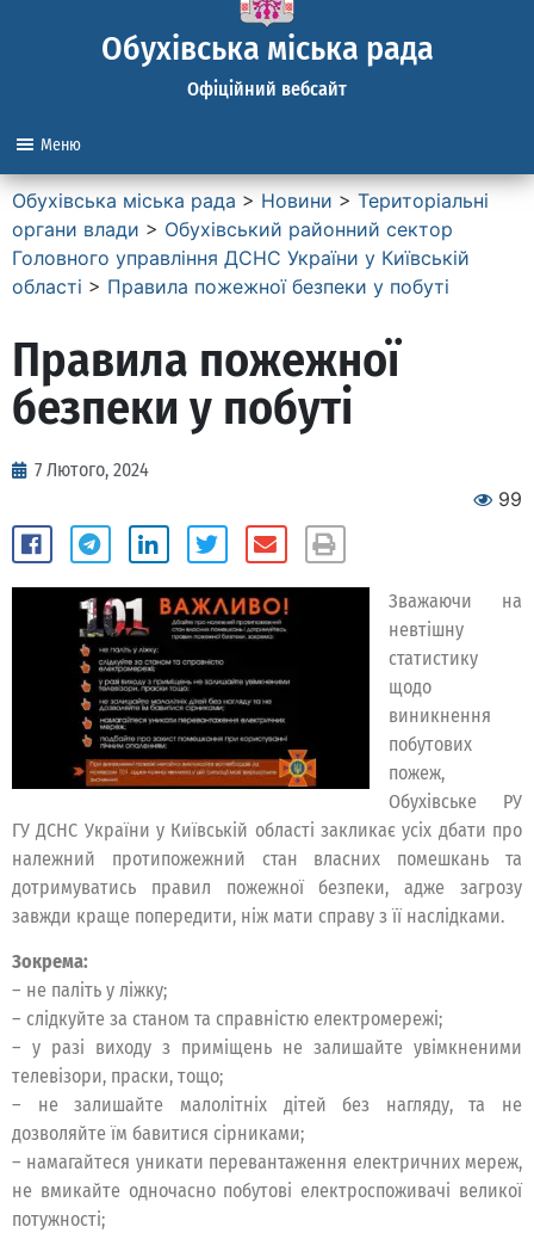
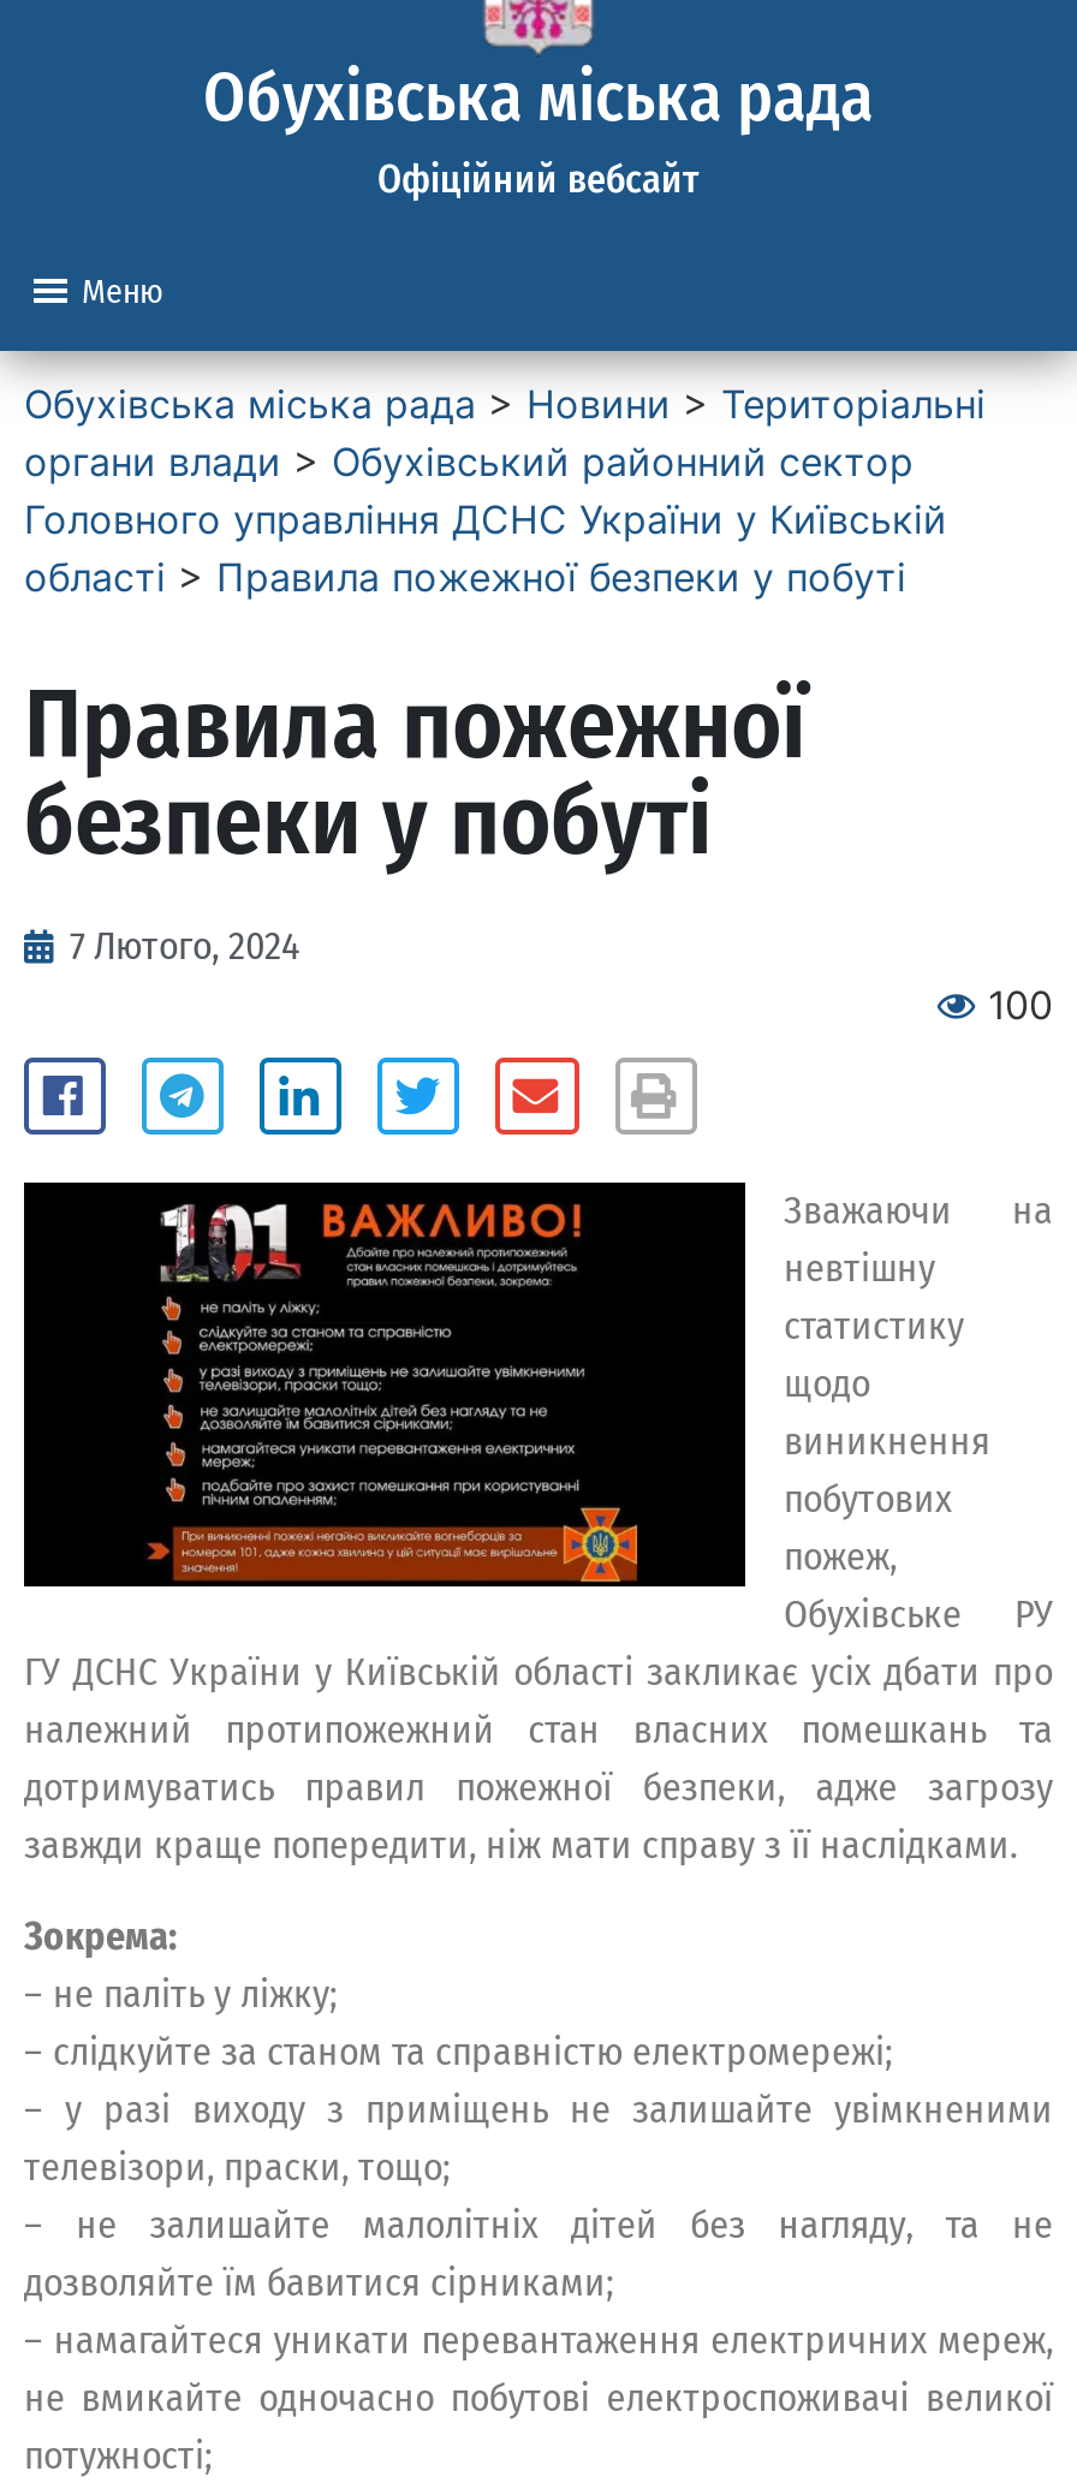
[498,487,522,511] 99 -> [988,981,1053,1029] 100

